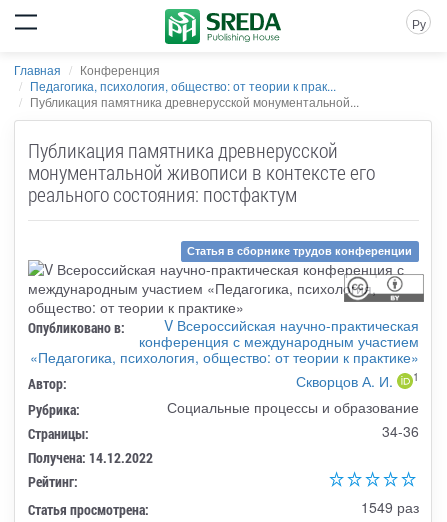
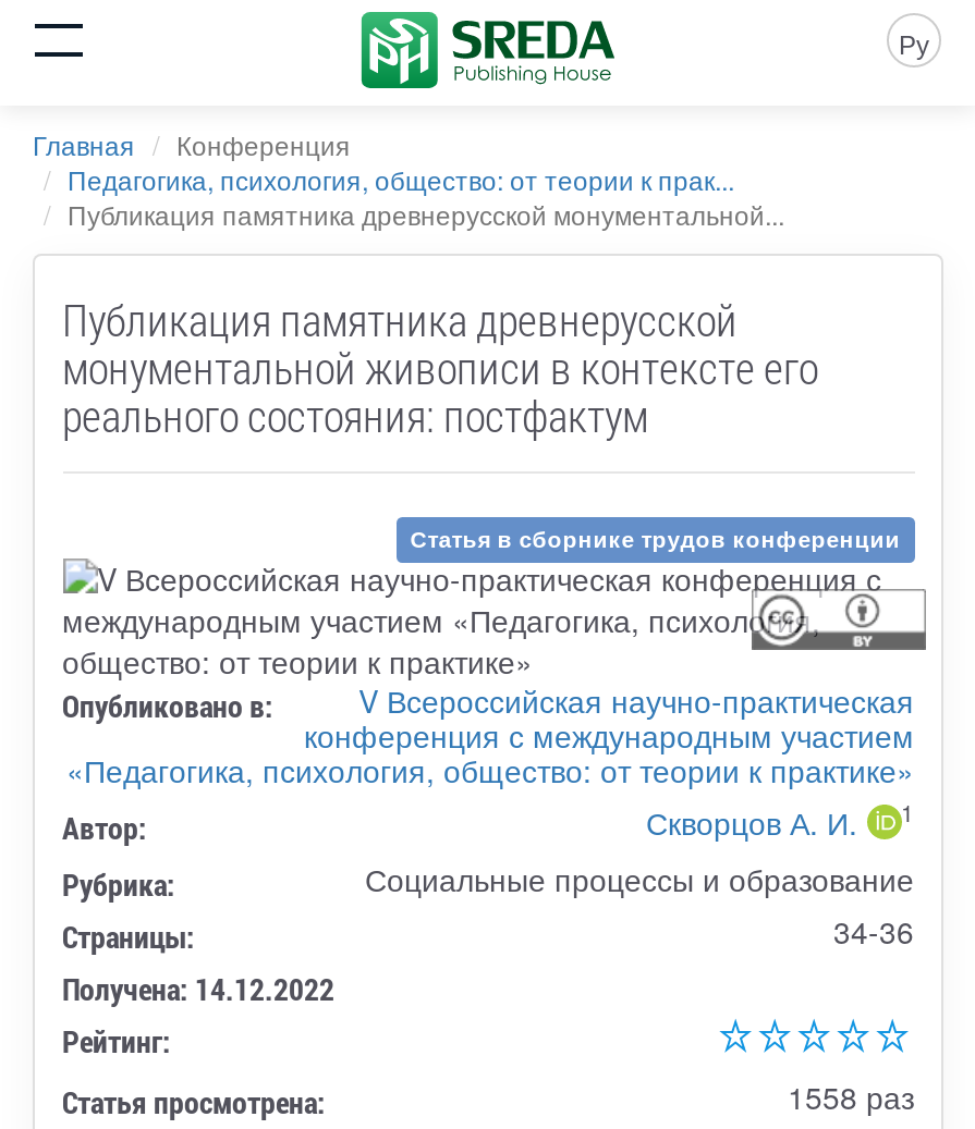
[360,497,418,517] 1549 раз -> [788,1074,914,1118] 1558 раз

